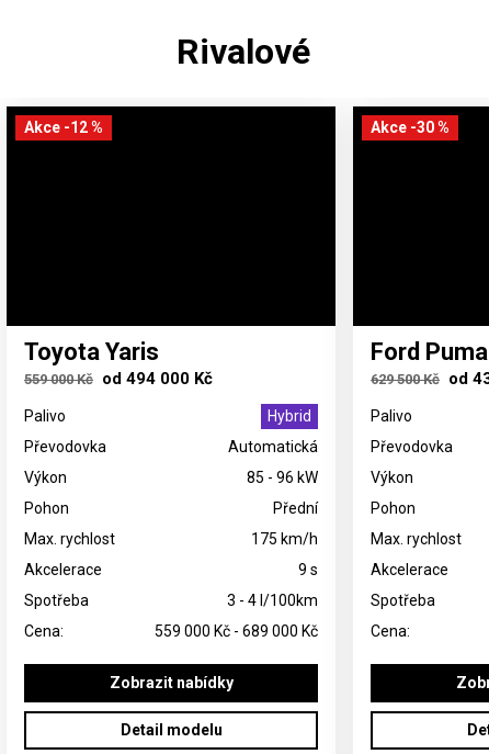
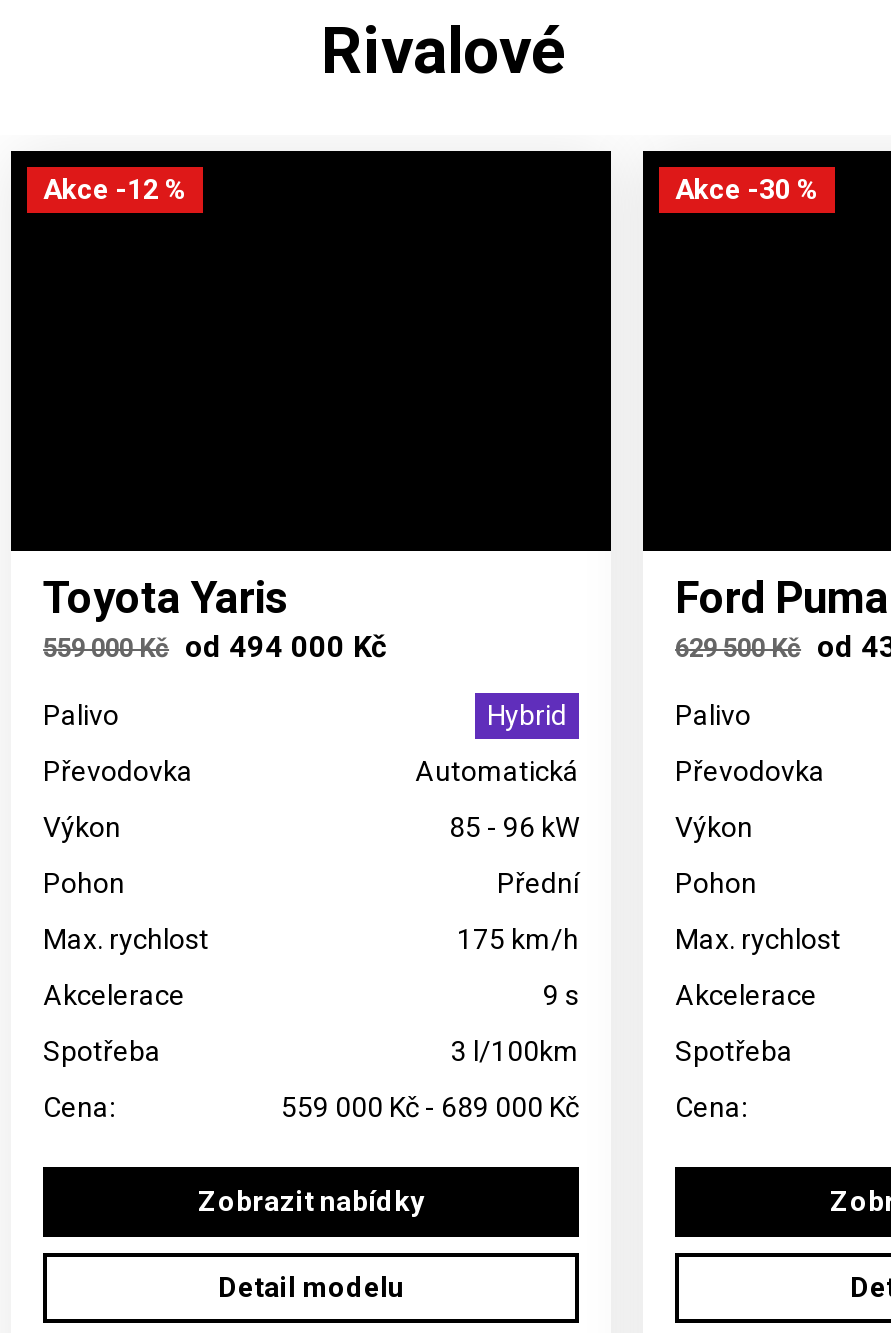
[227,591,318,609] 3 - 4 l/100km -> [451,1034,579,1066] 3 l/100km

